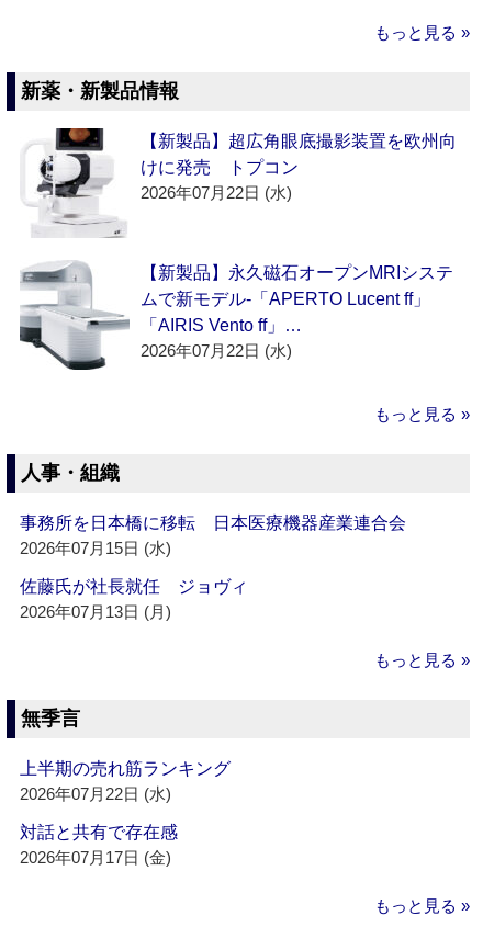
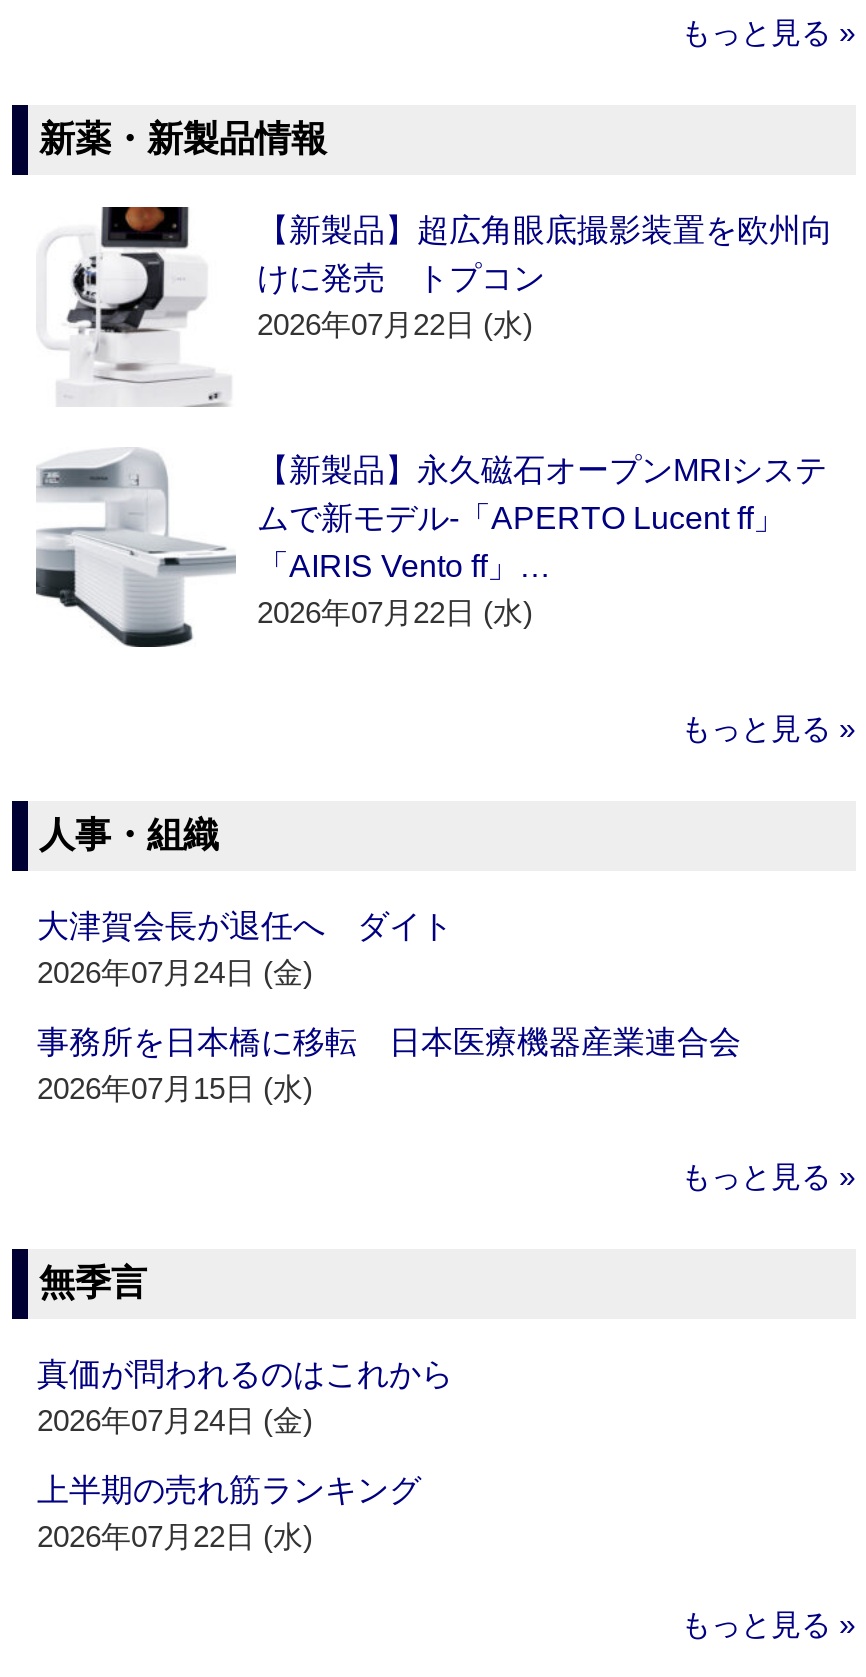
none -> [37,910,453,990] 大津賀会長が退任へ ダイト | 2026年07月24日 (金)
moved [20,514,407,558] -> [37,1026,741,1106]: 事務所を日本橋に移転 日本医療機器産業連合会 | 2026年07月15日 (水)
[20,577,249,621] 佐藤氏が社長就任 ジョヴィ | 2026年07月13日 (月) -> none
none -> [37,1358,453,1438] 真価が問われるのはこれから | 2026年07月24日 (金)
moved [20,760,231,803] -> [37,1474,421,1554]: 上半期の売れ筋ランキング | 2026年07月22日 (水)
[20,823,178,867] 対話と共有で存在感 | 2026年07月17日 (金) -> none

